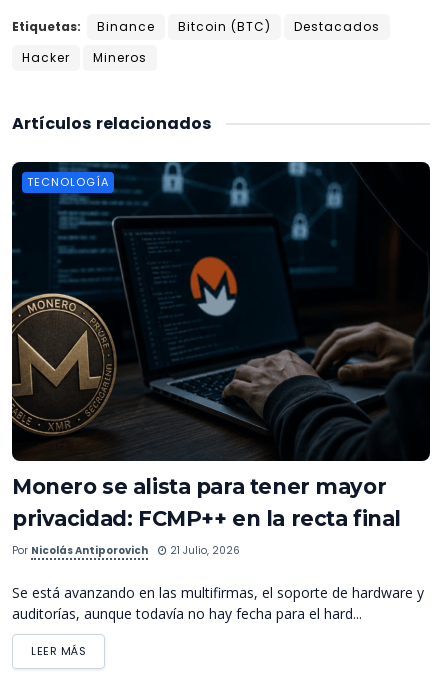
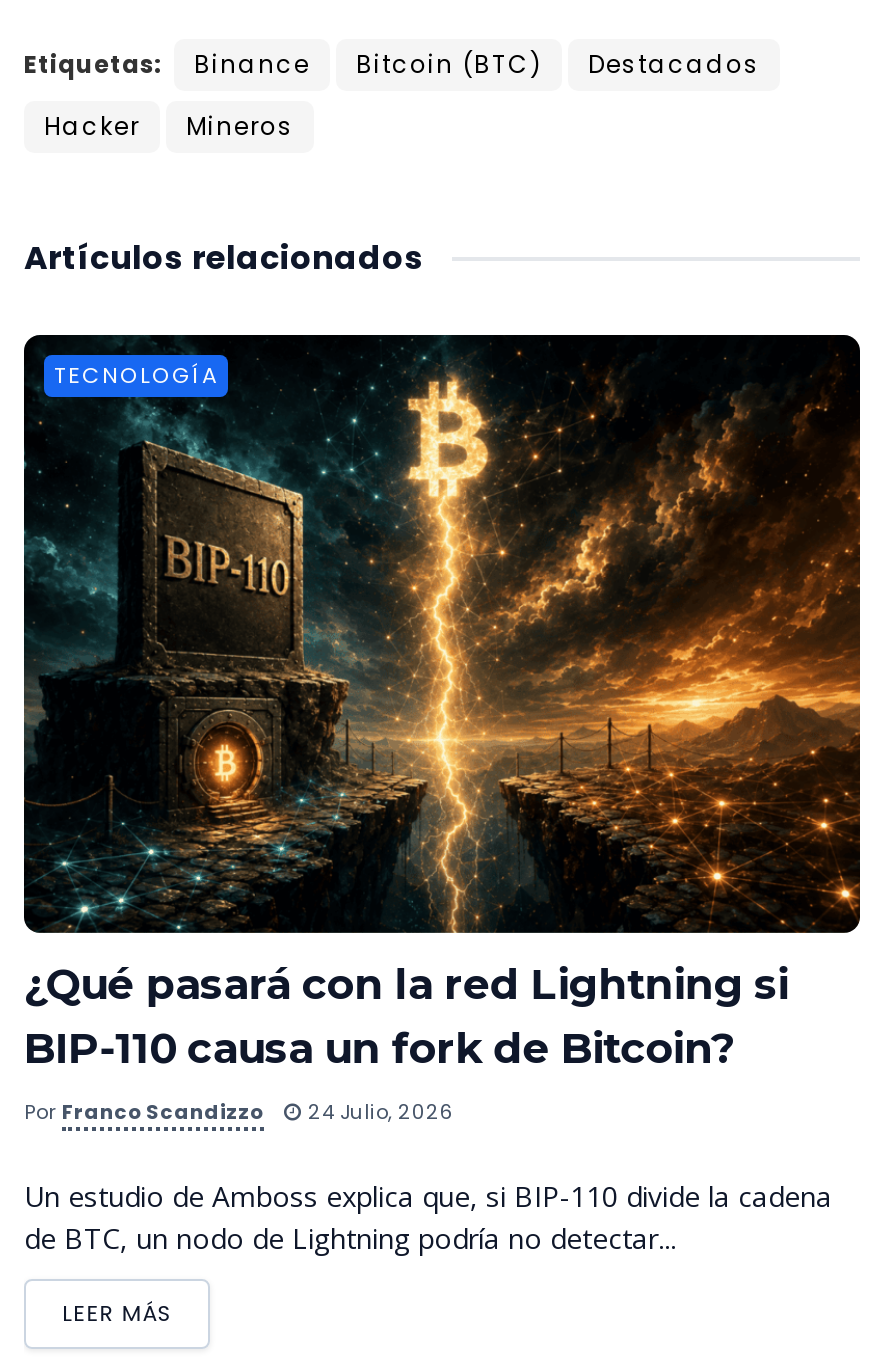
[11,161,431,531] [image] | Monero se alista para tener mayor | privacidad: FCMP++ en la recta final -> [22,333,862,1073] [image] | ¿Qué pasará con la red Lightning si | BIP-110 causa un fork de Bitcoin?
[12,543,240,558] Por Nicolás Antiporovich | 21 Julio, 2026 -> [24,1097,454,1127] Por Franco Scandizzo | 24 Julio, 2026
[12,583,424,623] Se está avanzando en las multifirmas, el soporte de hardware y | auditorías, aunque todavía no hay fecha para el hard... -> [24,1177,832,1257] Un estudio de Amboss explica que, si BIP-110 divide la cadena | de BTC, un nodo de Lightning podría no detectar...

